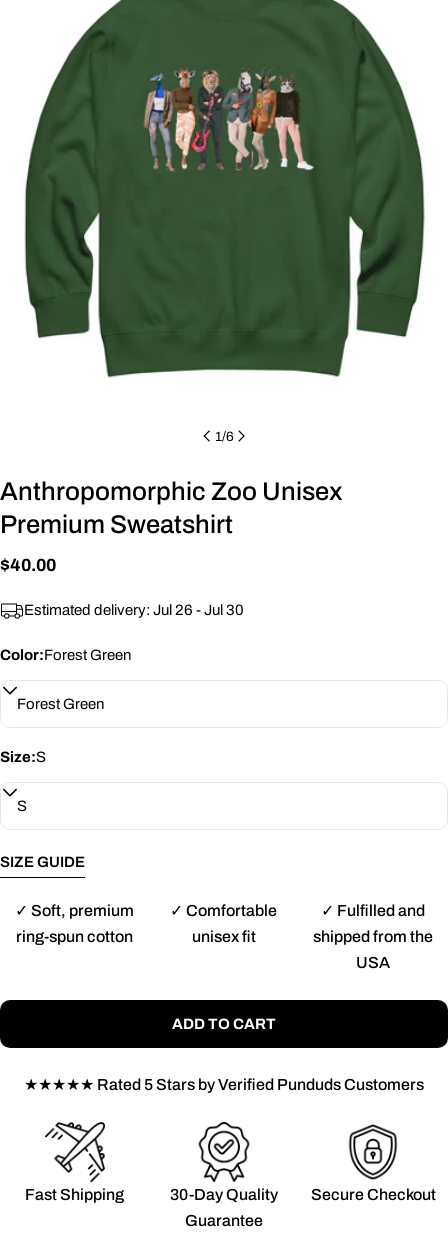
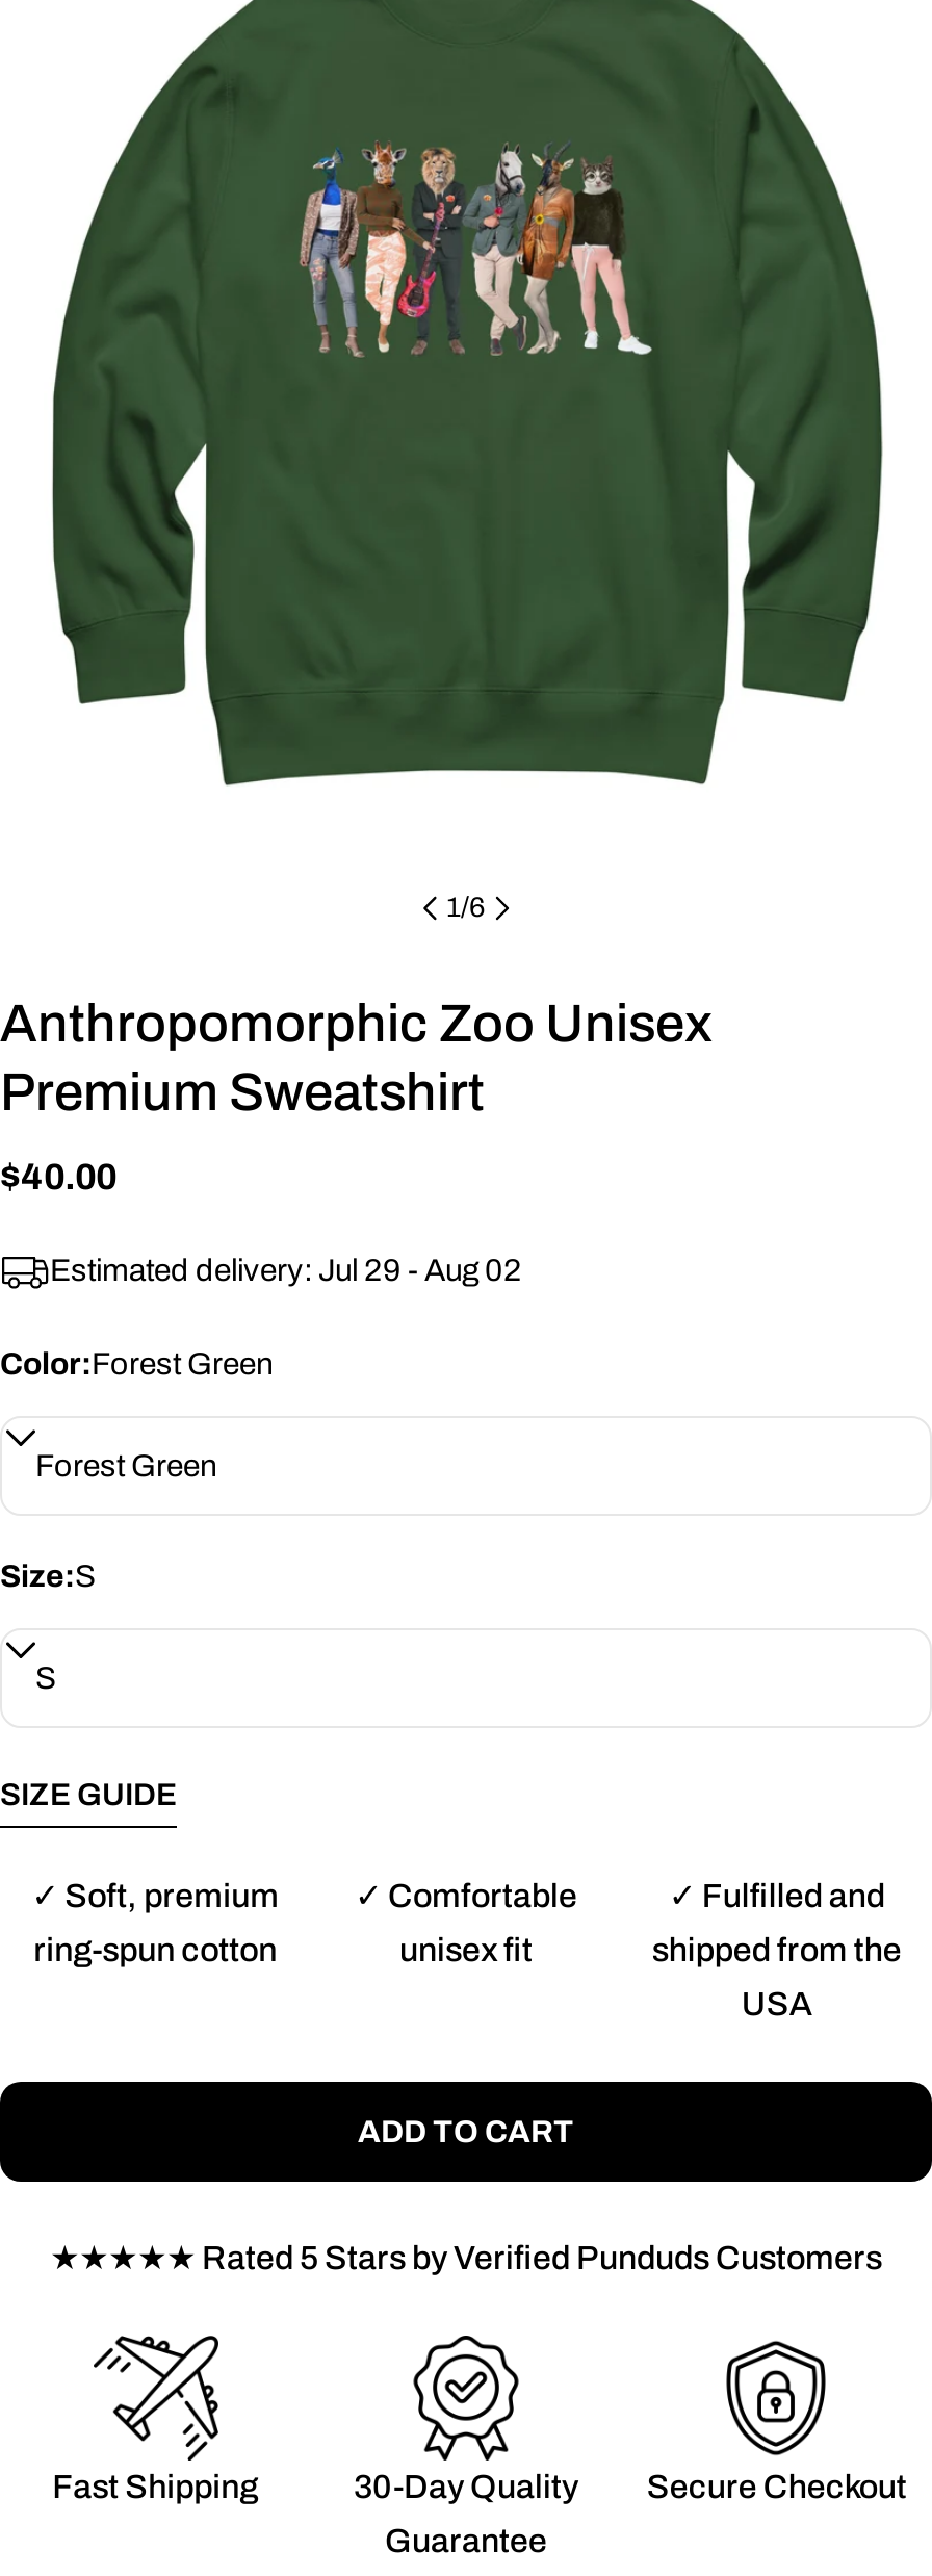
[24,602,244,618] Estimated delivery: Jul 26 - Jul 30 -> [50,1253,522,1286] Estimated delivery: Jul 29 - Aug 02

